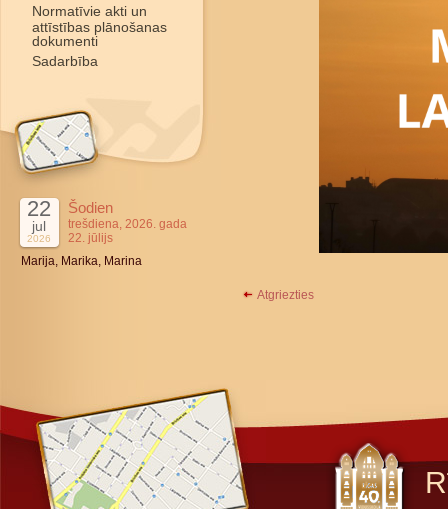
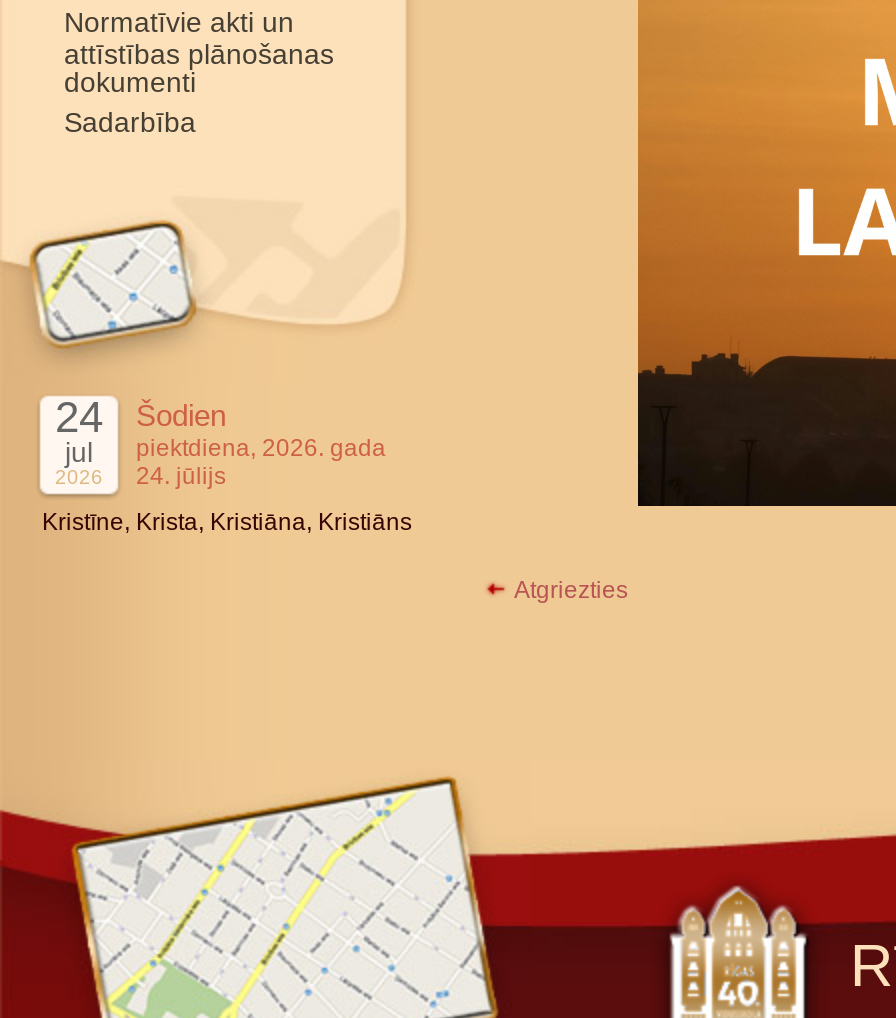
[27,196,113,221] 22 Šodien -> [55,392,226,442] 24 Šodien
[68,217,187,245] trešdiena, 2026. gada | 22. jūlijs -> [136,434,386,490] piektdiena, 2026. gada | 24. jūlijs
[21,254,142,268] Marija, Marika, Marina -> [42,508,412,536] Kristīne, Krista, Kristiāna, Kristiāns

